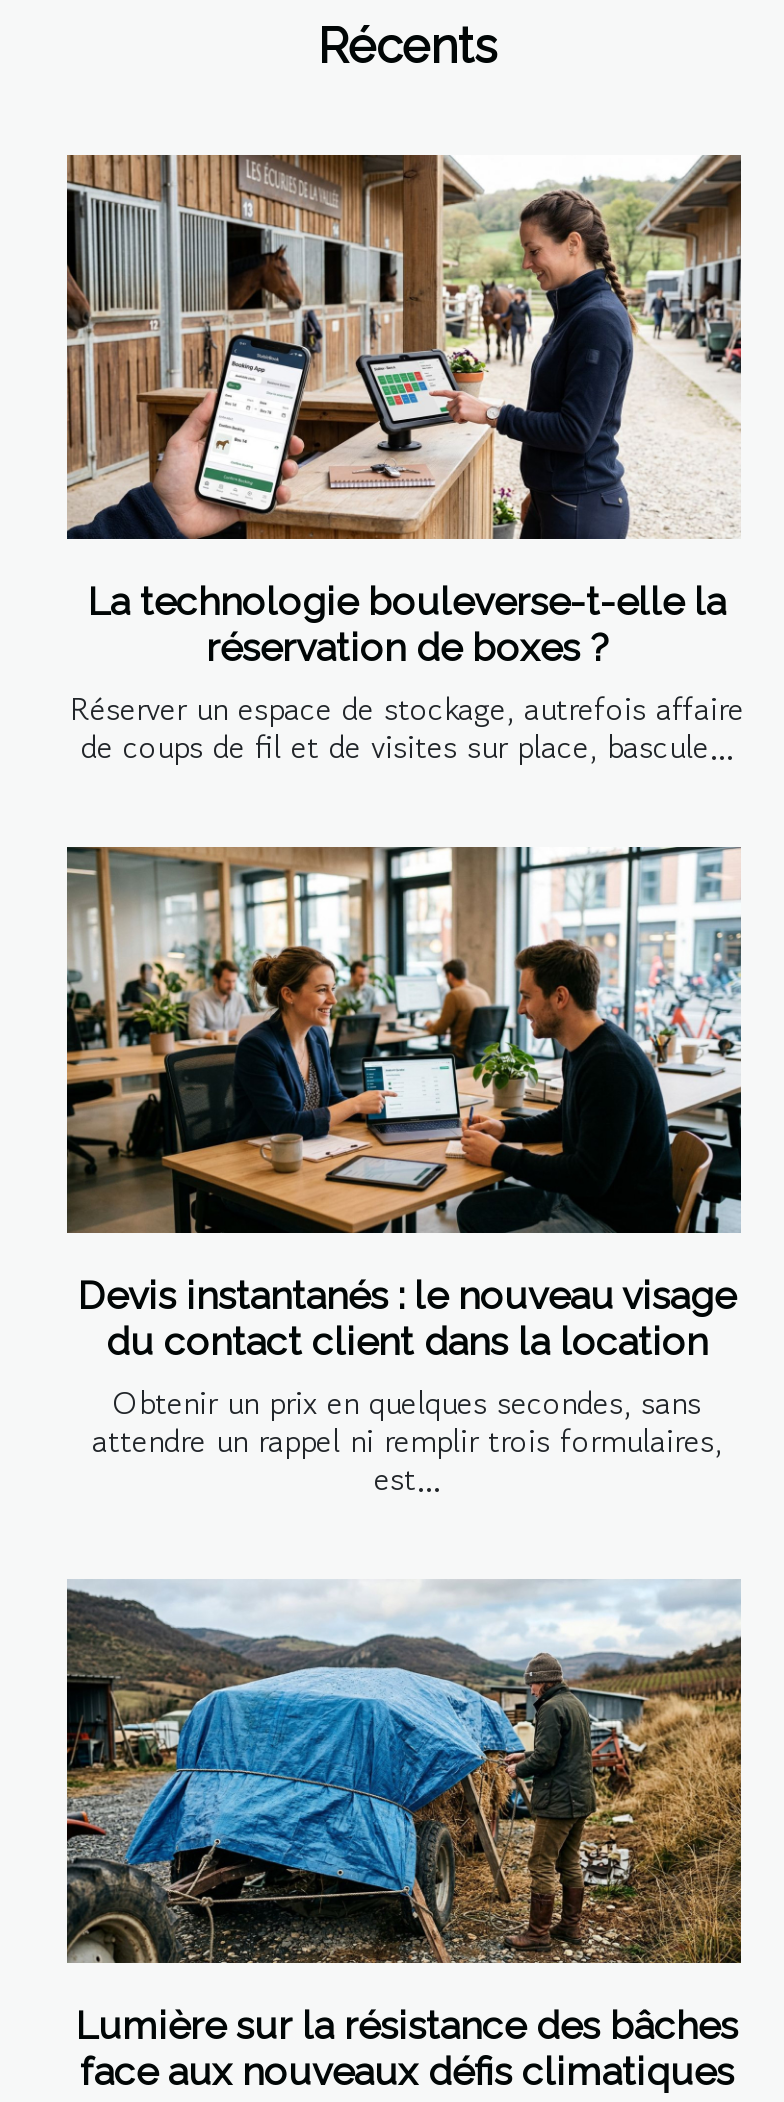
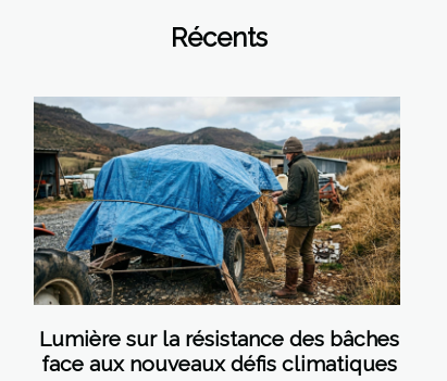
[65,153,744,772] [image] | La technologie bouleverse-t-elle la | réservation de boxes ? | Réserver un espace de stockage, autrefois affaire | de coups de fil et de visites sur place, bascule... -> none
[65,845,743,1502] [image] | Devis instantanés : le nouveau visage | du contact client dans la location | Obtenir un prix en quelques secondes, sans | attendre un rappel ni remplir trois formulaires, | est... -> none

